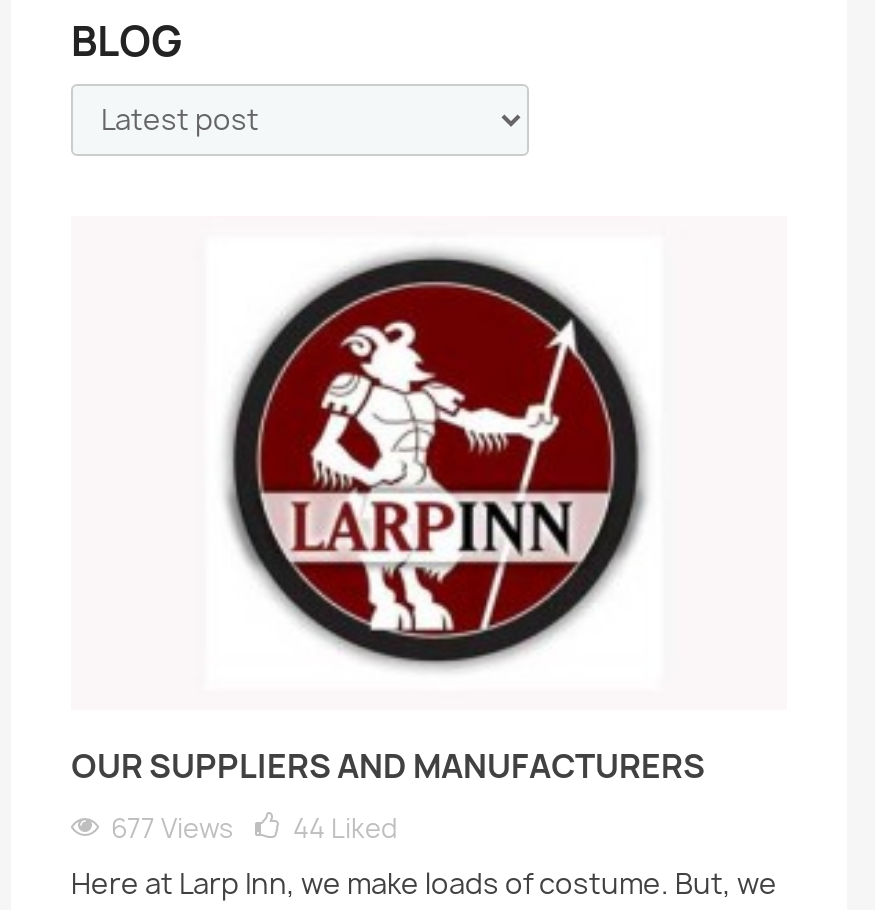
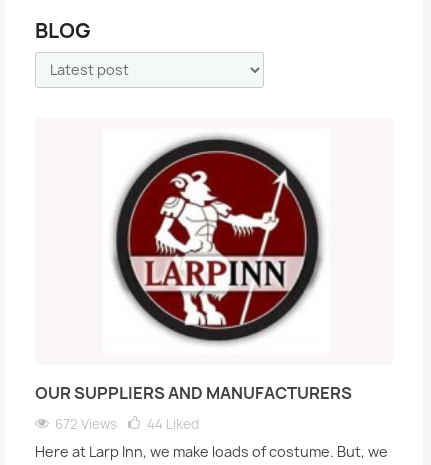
[111,811,397,847] 677 Views 44 Liked -> [55,415,199,433] 672 Views 44 Liked

